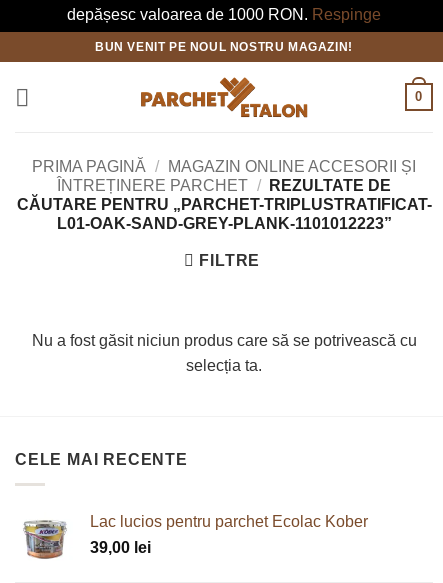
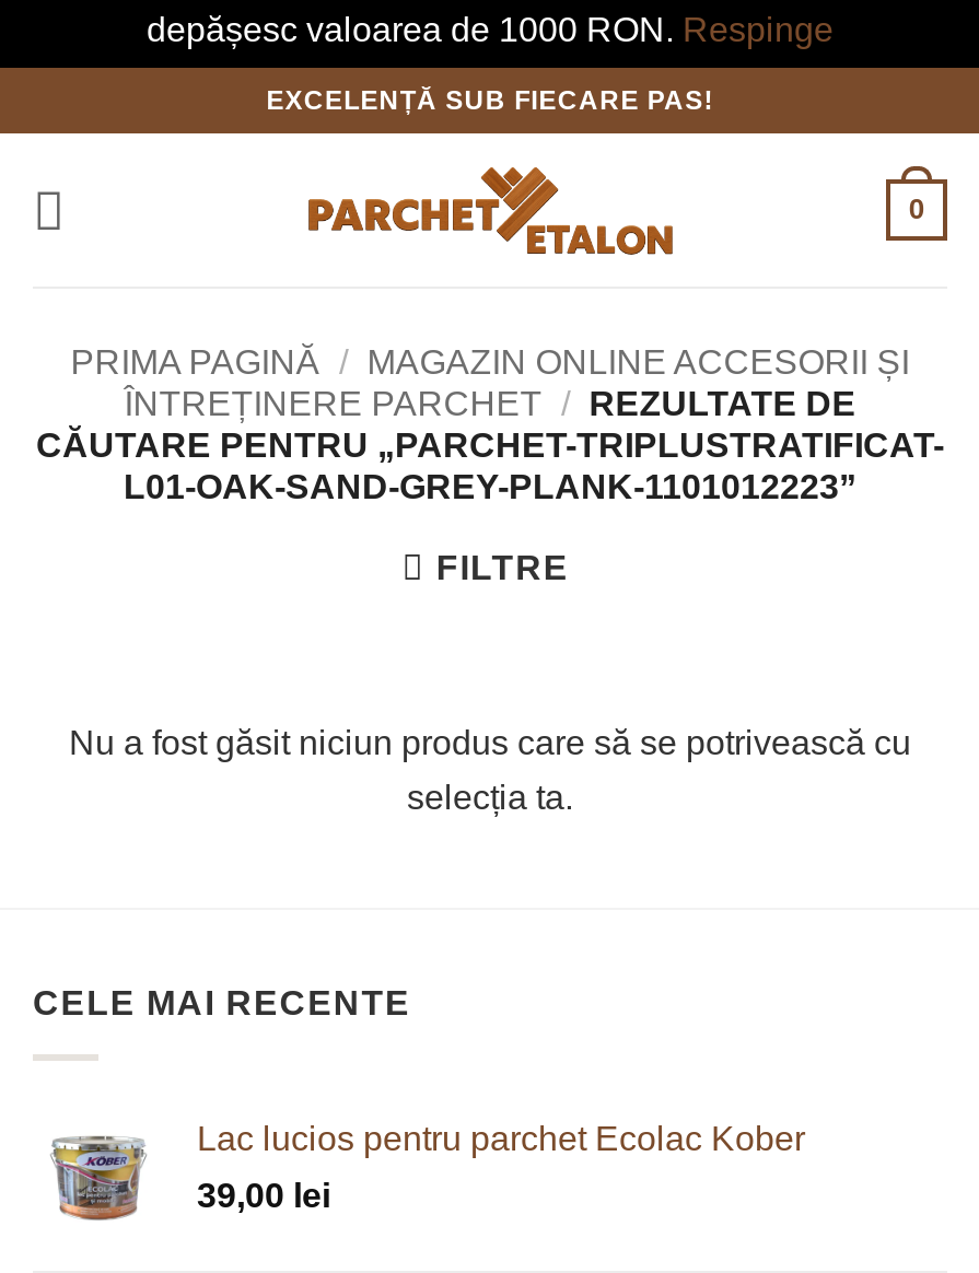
[95,39,353,53] BUN VENIT PE NOUL NOSTRU MAGAZIN! -> [266,84,714,115] EXCELENȚĂ SUB FIECARE PAS!

